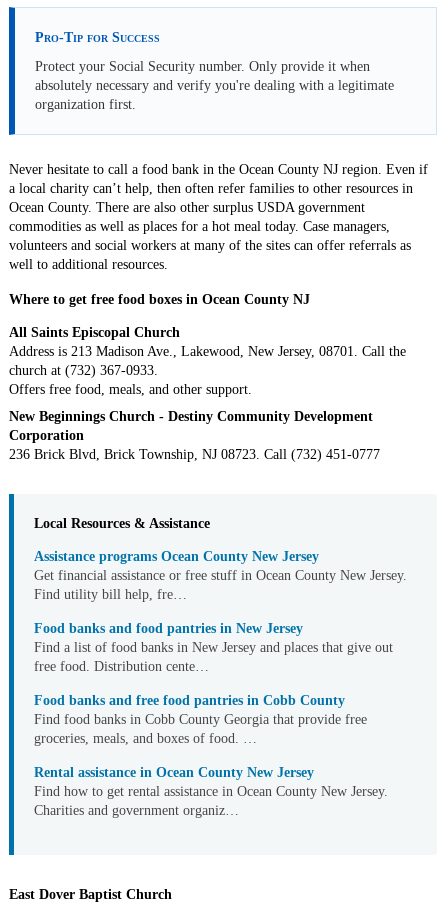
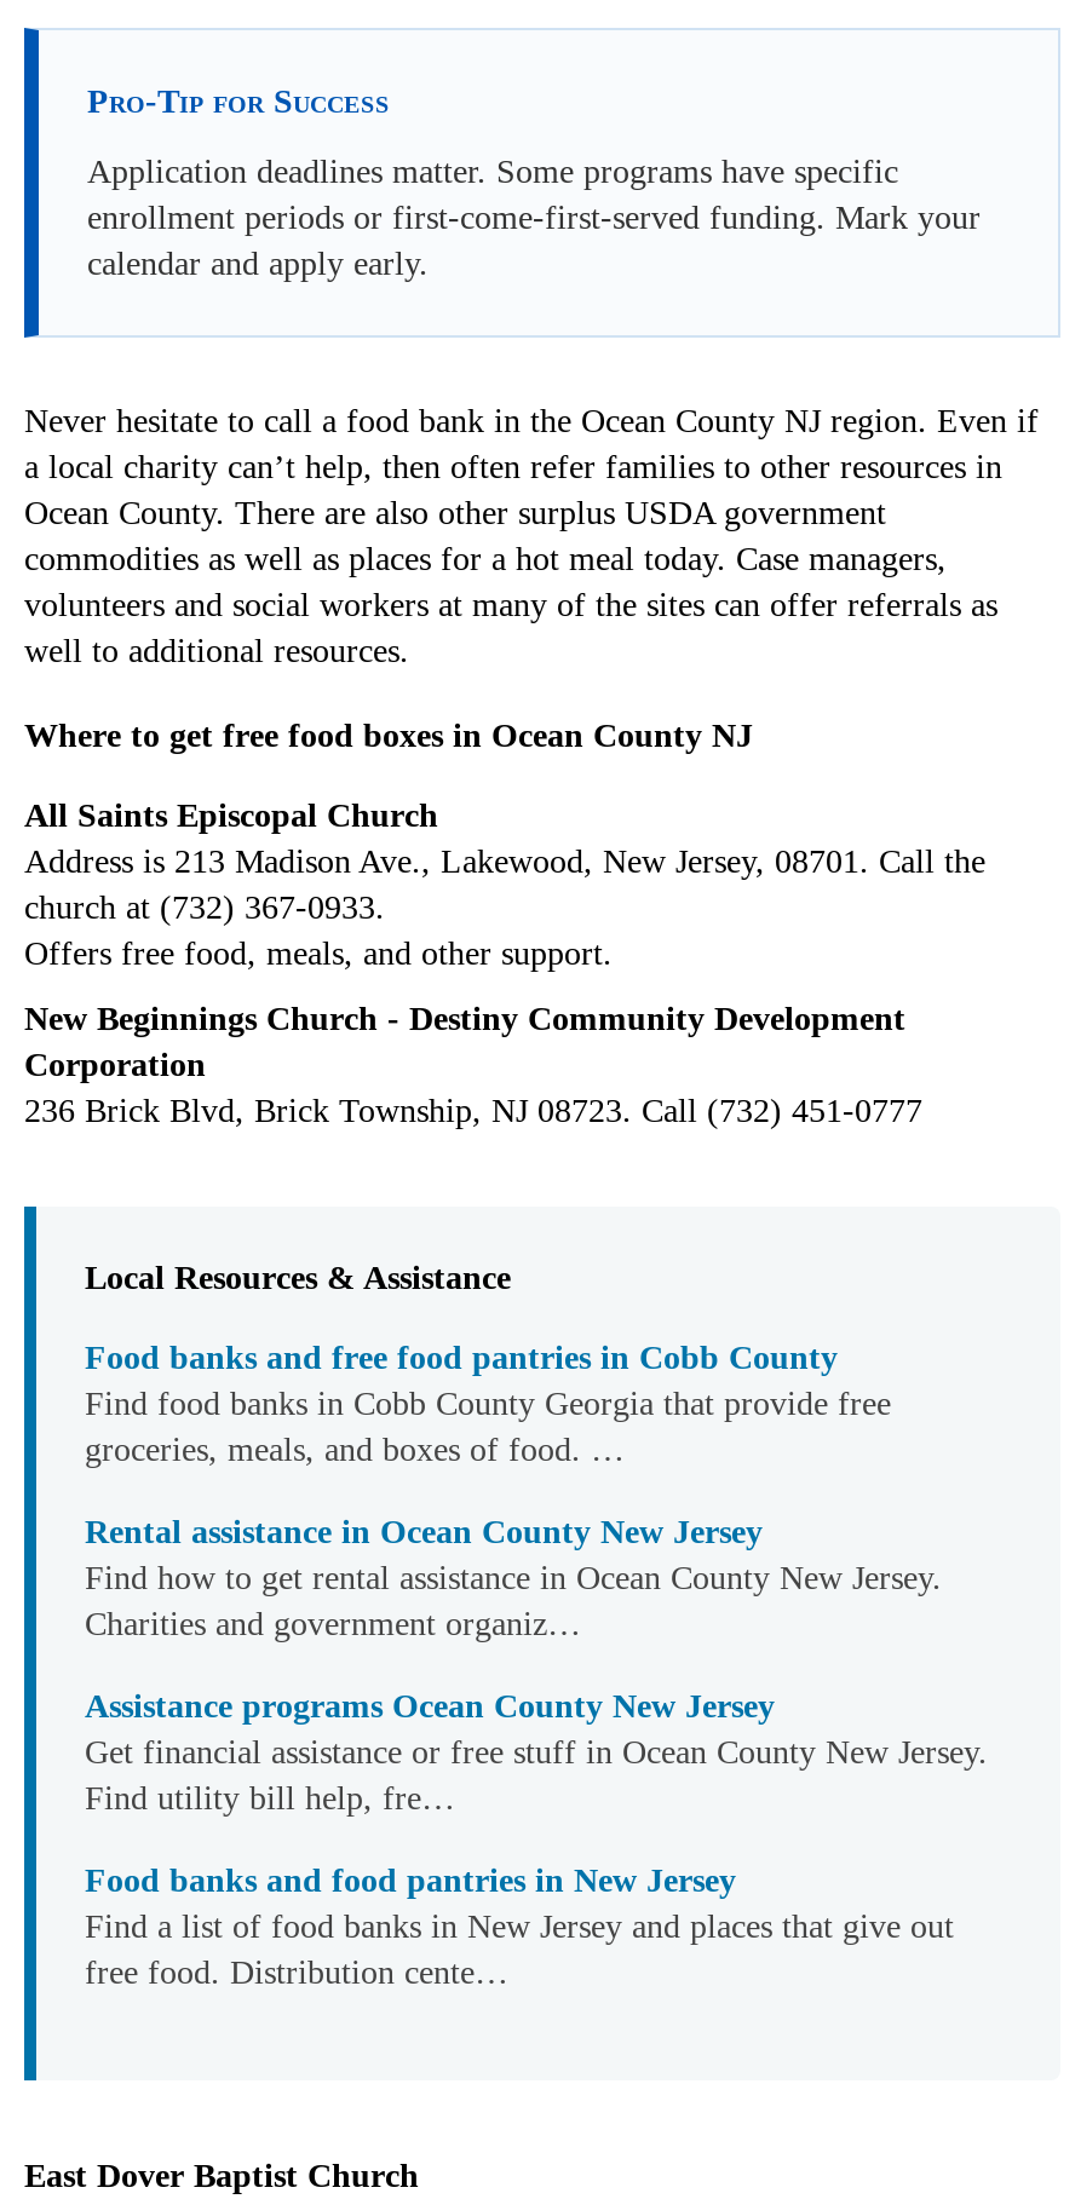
[35,59,394,112] Protect your Social Security number. Only provide it when | absolutely necessary and verify you're dealing with a legitimate | organization first. -> [87,155,981,283] Application deadlines matter. Some programs have specific | enrollment periods or first-come-first-served funding. Mark your | calendar and apply early.
moved [34,549,407,674] -> [85,1688,988,1991]: Assistance programs Ocean County New Jersey | Get financial assistance or free stuff in Ocean County New Jersey. | Find utility bill help, fre… | Food banks and food pantries in New Jersey | Find a list of food banks in New Jersey and places that give out | free food. Distribution cente…
moved [34,693,388,818] -> [85,1339,942,1642]: Food banks and free food pantries in Cobb County | Find food banks in Cobb County Georgia that provide free | groceries, meals, and boxes of food. … | Rental assistance in Ocean County New Jersey | Find how to get rental assistance in Ocean County New Jersey. | Charities and government organiz…

